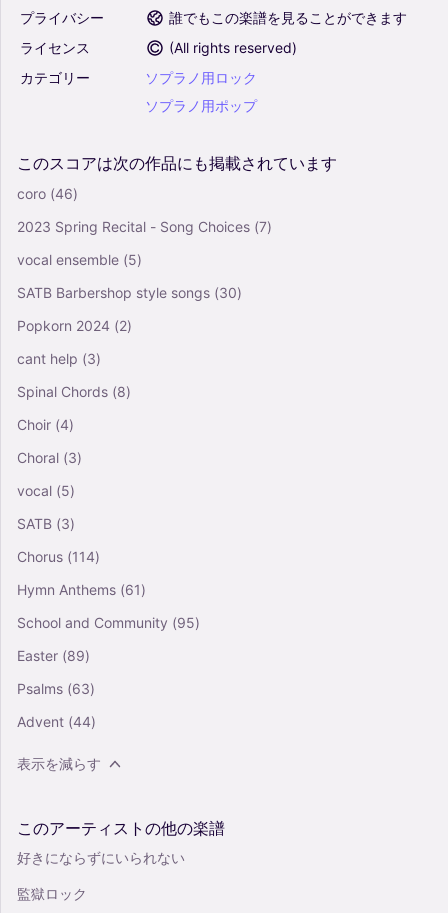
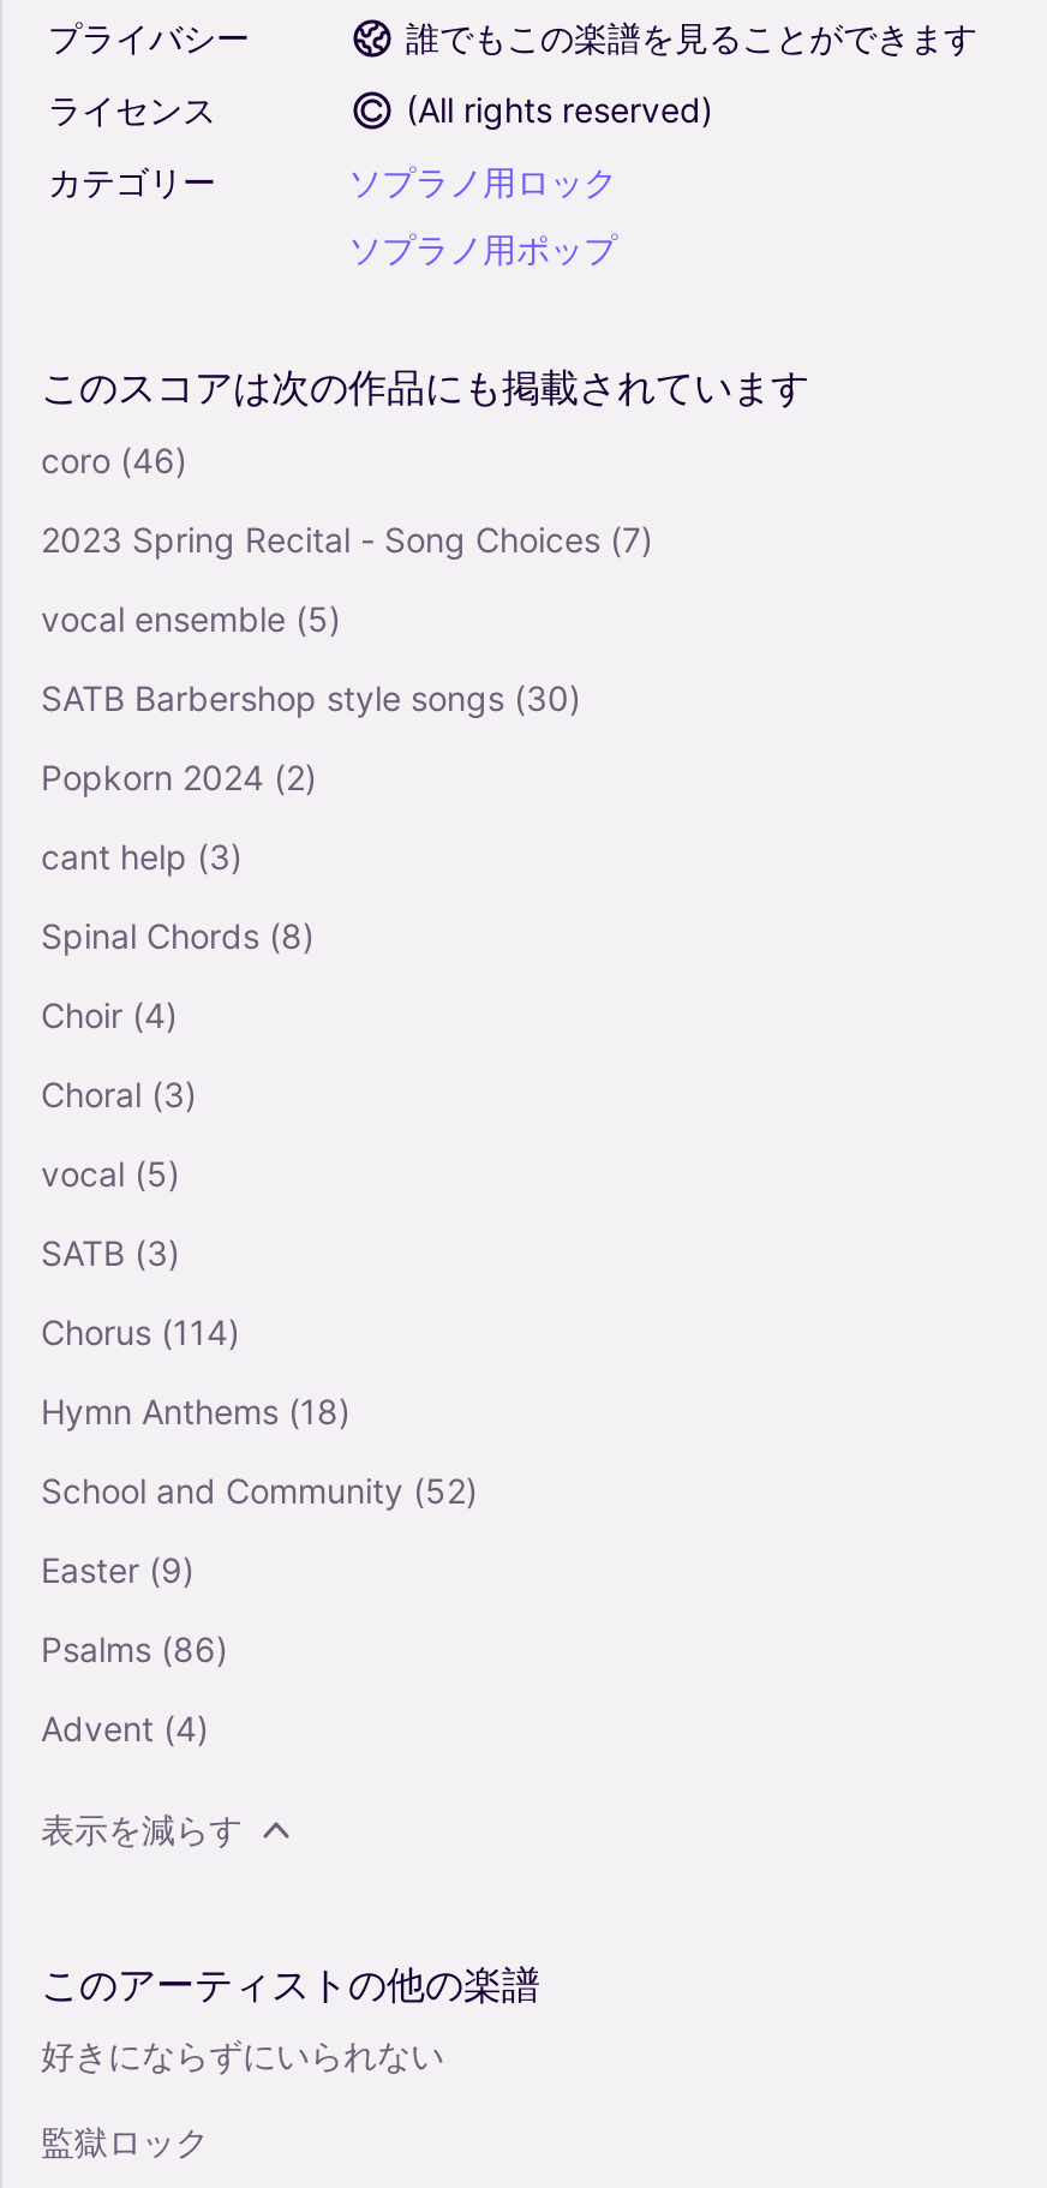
[17,581,146,598] Hymn Anthems (61) -> [41,1390,351,1431] Hymn Anthems (18)
[17,614,200,631] School and Community (95) -> [41,1469,478,1510] School and Community (52)
[17,647,90,664] Easter (89) -> [41,1549,195,1589] Easter (9)
[17,680,95,697] Psalms (63) -> [41,1628,228,1669] Psalms (86)
[17,713,96,730] Advent (44) -> [41,1707,209,1748] Advent (4)

